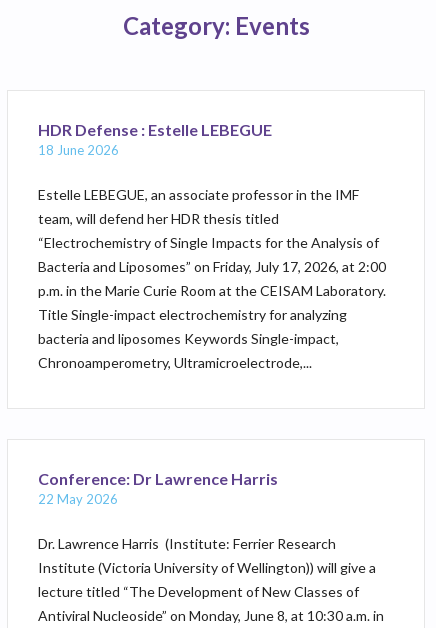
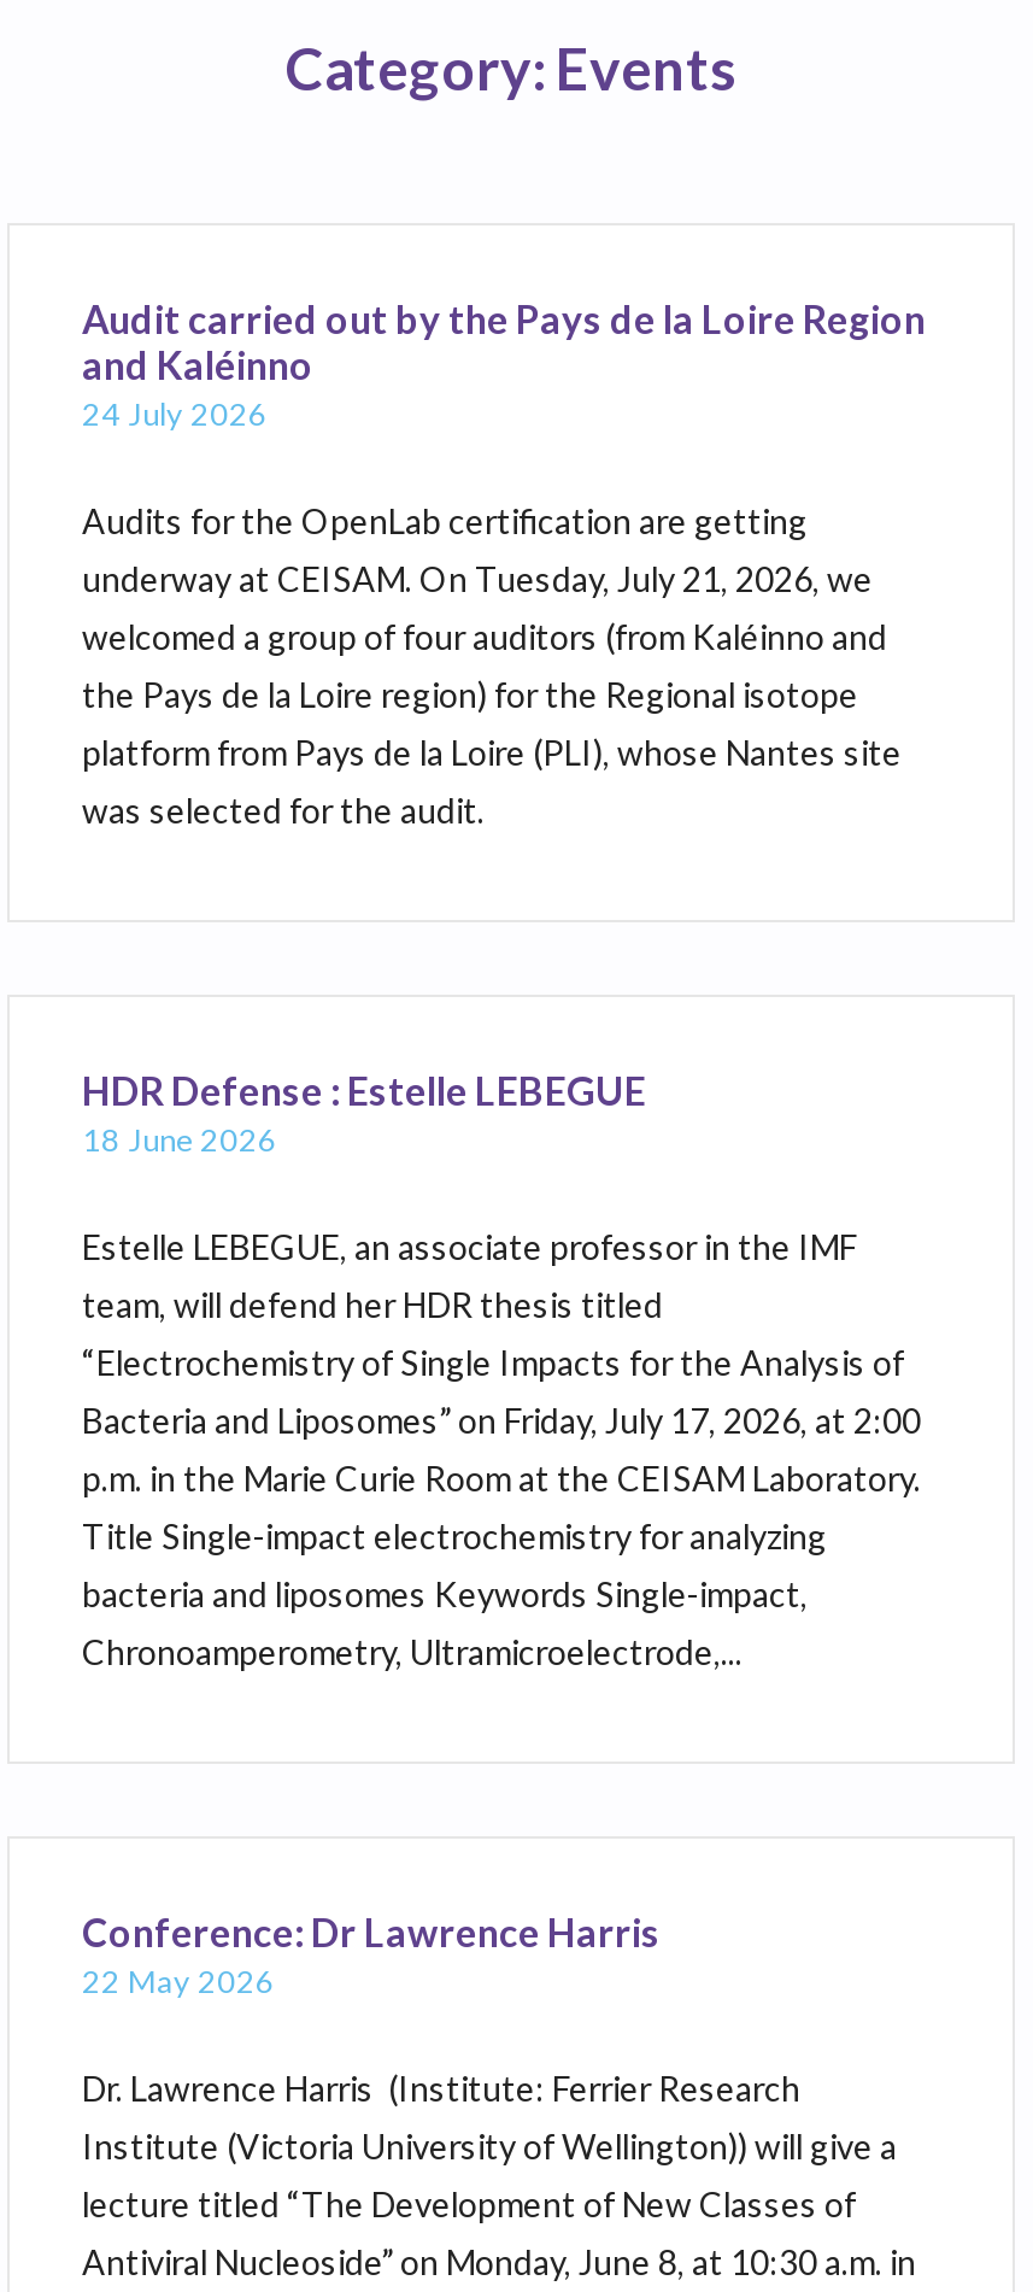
none -> [82,296,926,831] Audit carried out by the Pays de la Loire Region | and Kaléinno | 24 July 2026 | Audits for the OpenLab certification are getting | underway at CEISAM. On Tuesday, July 21, 2026, we | welcomed a group of four auditors (from Kaléinno and | the Pays de la Loire region) for the Regional isotope | platform from Pays de la Loire (PLI), whose Nantes site | was selected for the audit.

